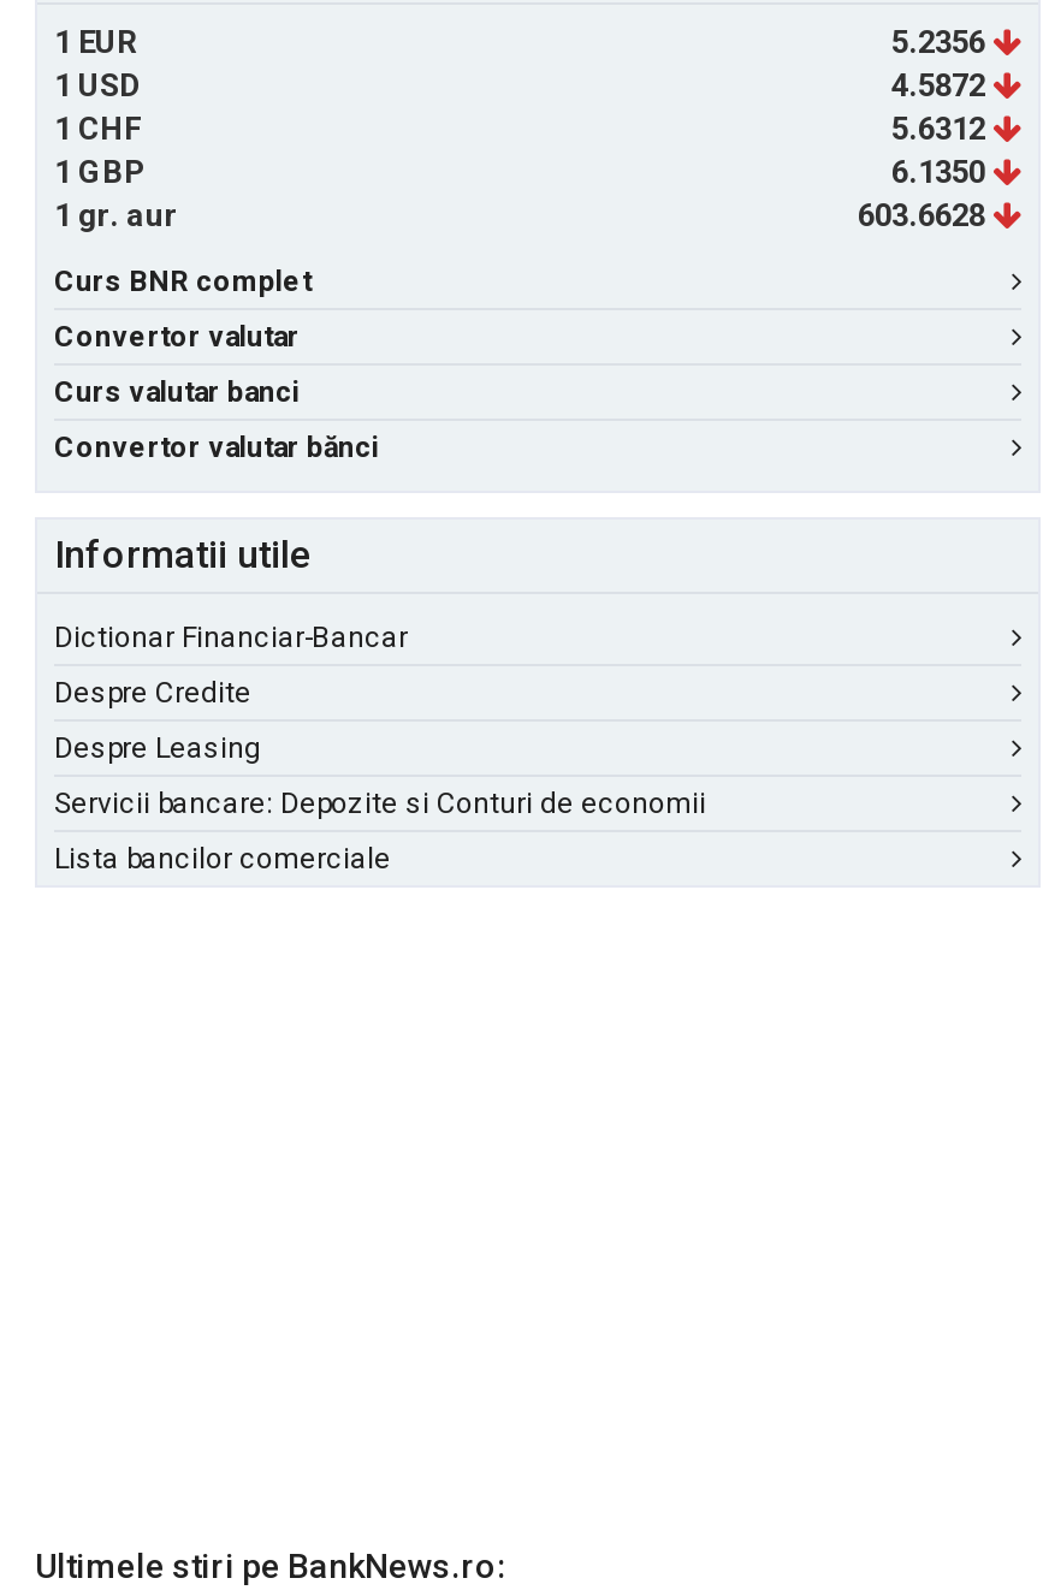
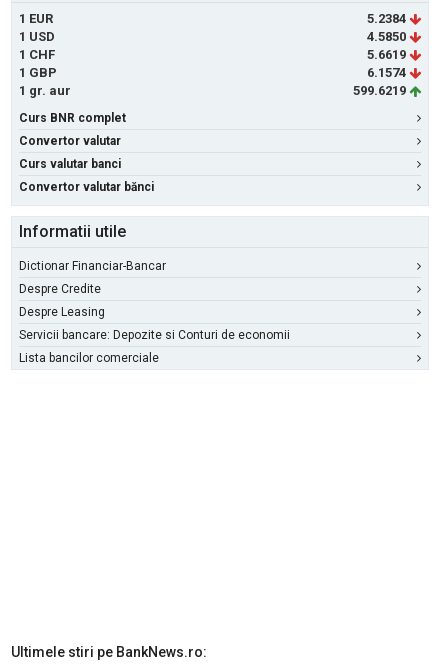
[891,24,985,60] 5.2356 -> [367,11,406,26] 5.2384
[891,67,985,103] 4.5872 -> [367,29,406,44] 4.5850
[891,111,985,147] 5.6312 -> [367,47,406,62] 5.6619
[891,154,985,190] 6.1350 -> [367,65,406,80] 6.1574
[858,197,985,233] 603.6628 -> [353,83,406,98] 599.6219

